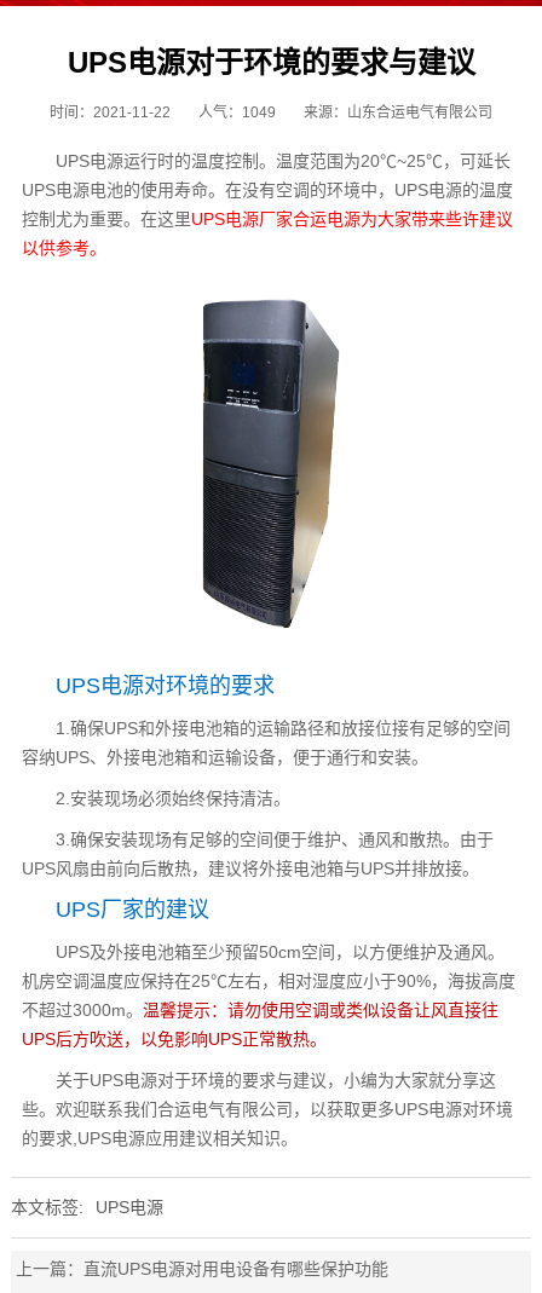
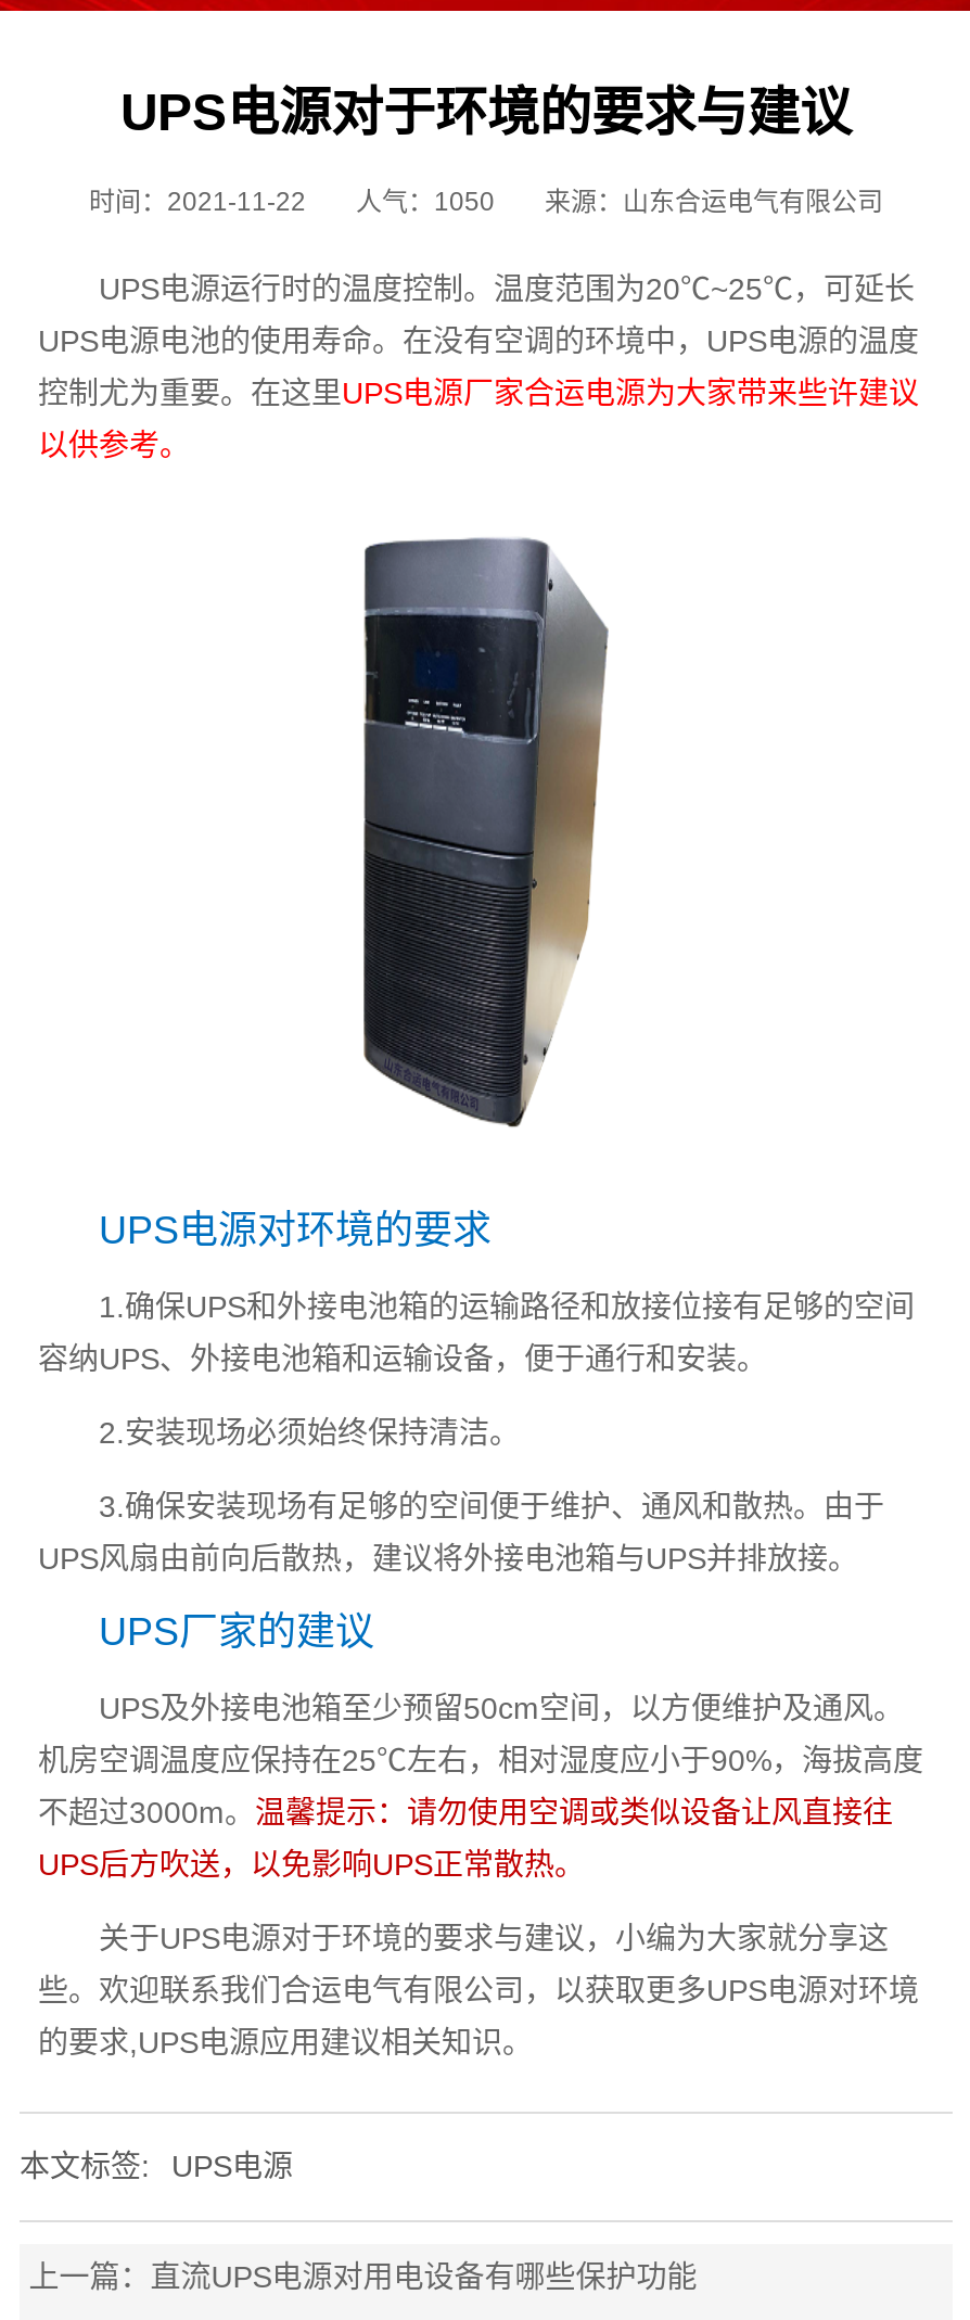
[50,104,492,121] 时间：2021-11-22 人气：1049 来源：山东合运电气有限公司 -> [89,186,883,217] 时间：2021-11-22 人气：1050 来源：山东合运电气有限公司

